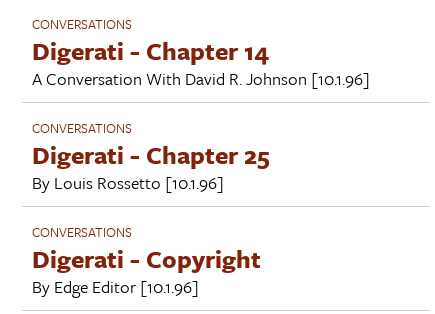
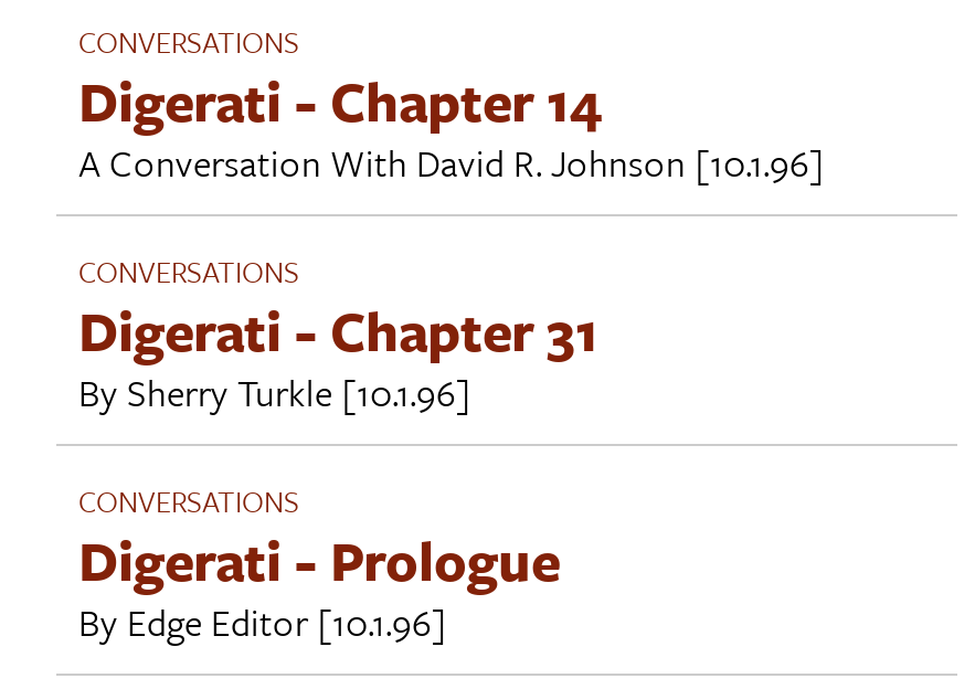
[32,137,270,172] Digerati - Chapter 25 -> [78,291,597,368] Digerati - Chapter 31
[32,170,224,195] By Louis Rossetto [10.1.96] -> [78,364,471,419] By Sherry Turkle [10.1.96]
[32,241,261,276] Digerati - Copyright -> [78,521,560,598] Digerati - Prologue

